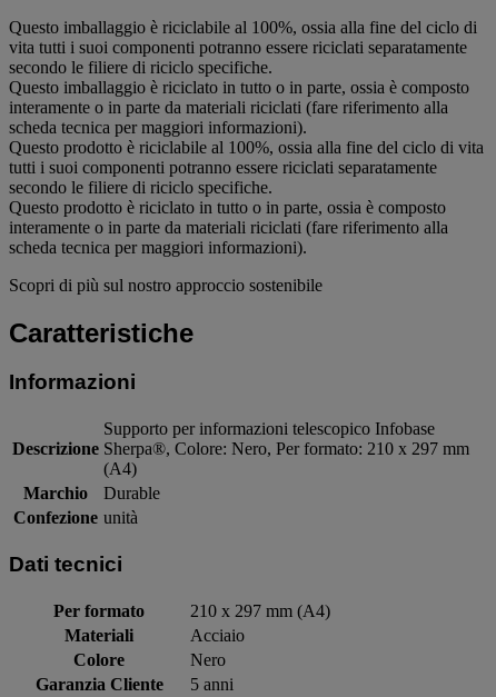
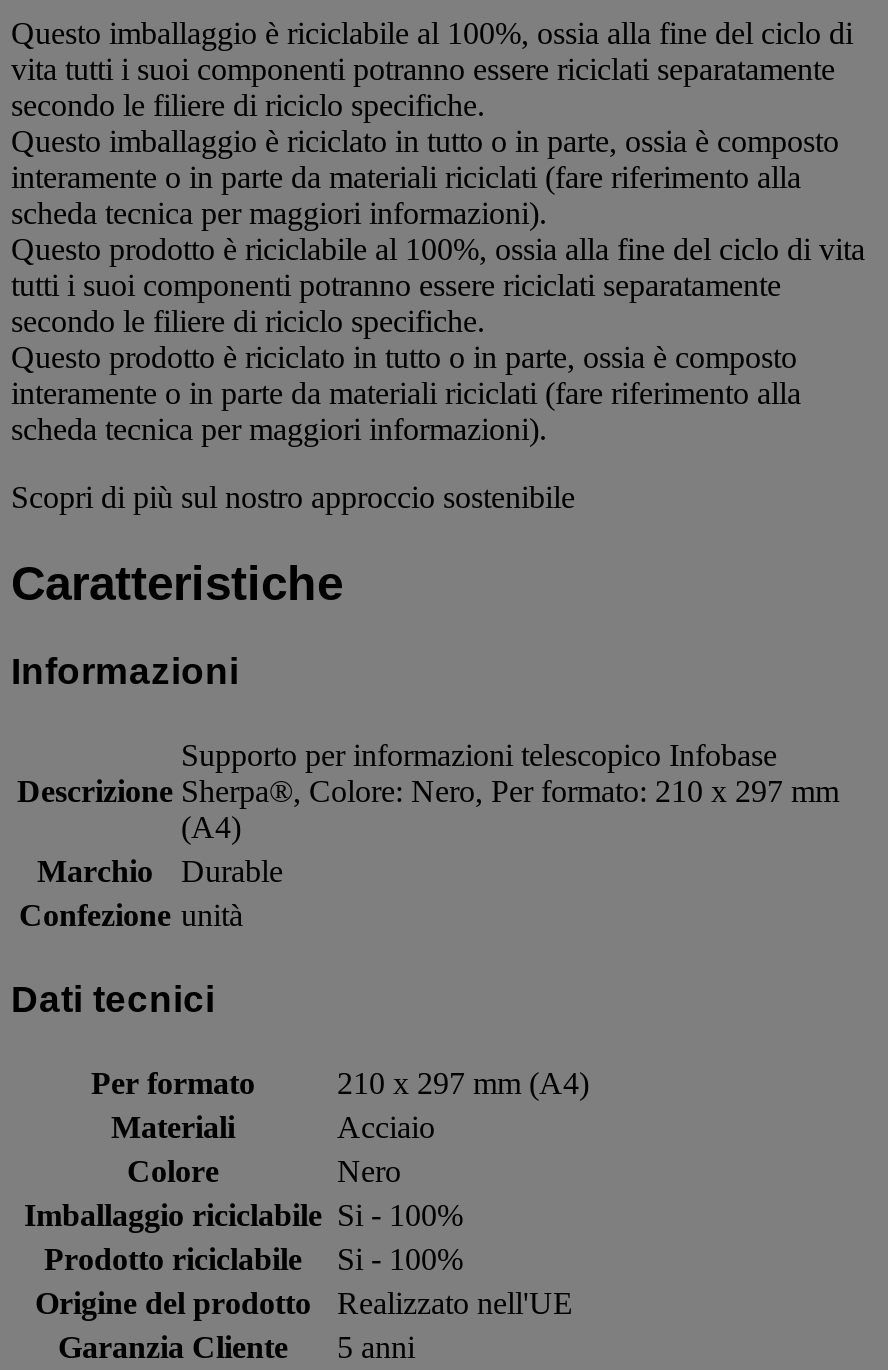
none -> [24,1197,573,1319] Imballaggio riciclabile Si - 100% | Prodotto riciclabile | Si - 100% | Origine del prodotto | Realizzato nell'UE

